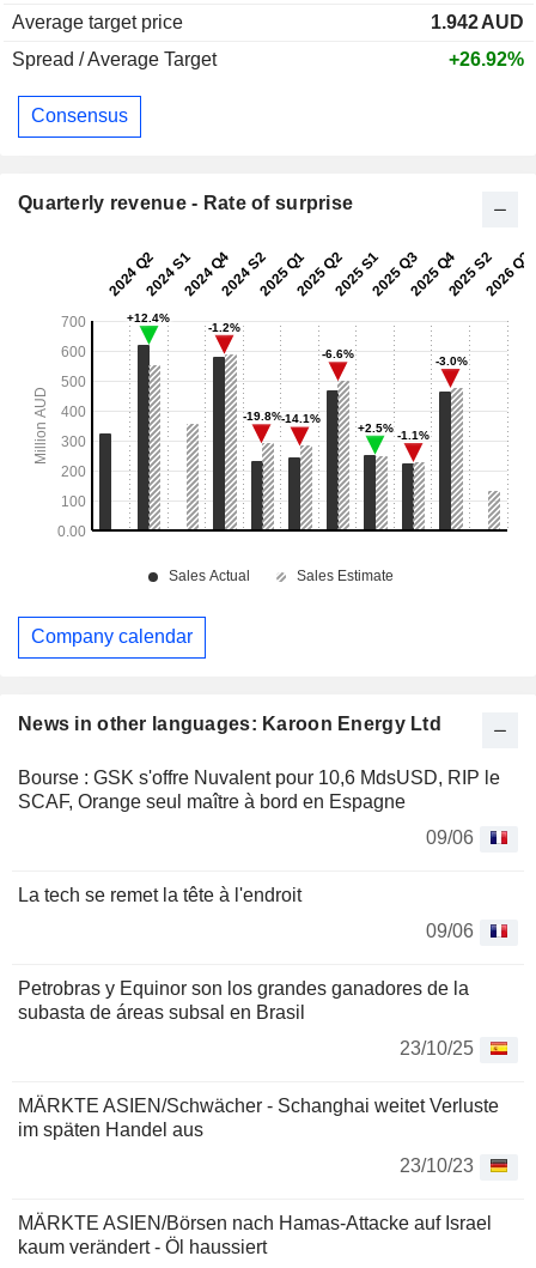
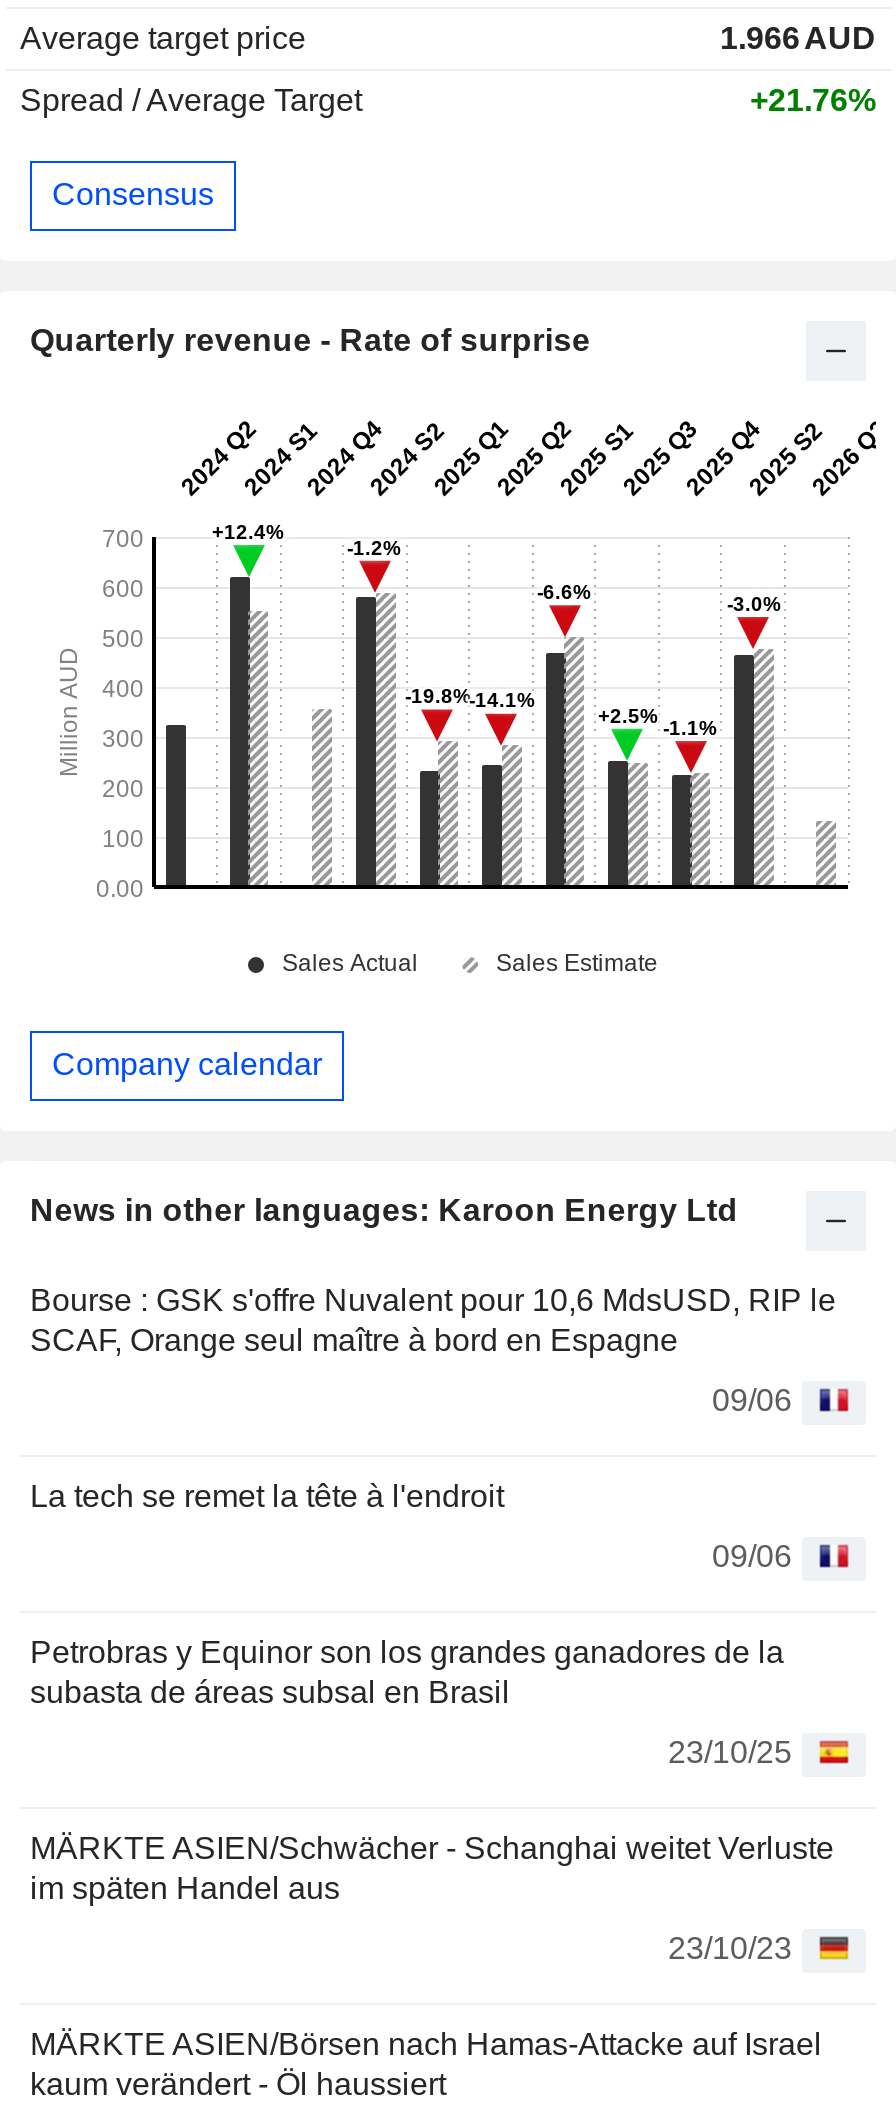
[431,11,524,32] 1.942 AUD -> [720,20,876,54] 1.966 AUD
[449,48,524,69] +26.92% -> [750,82,876,116] +21.76%

